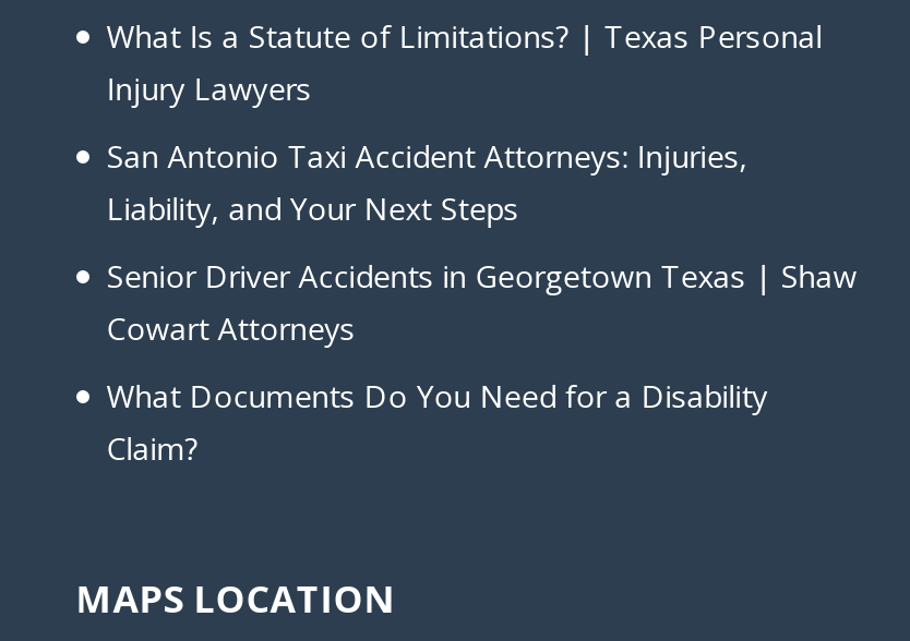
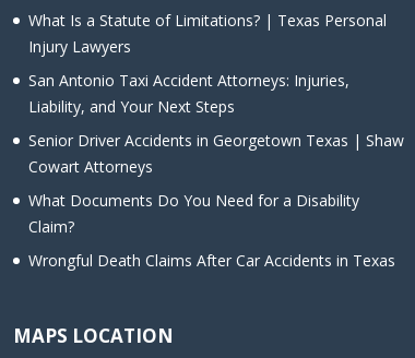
none -> [28,250,395,270] Wrongful Death Claims After Car Accidents in Texas

